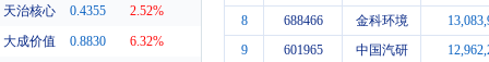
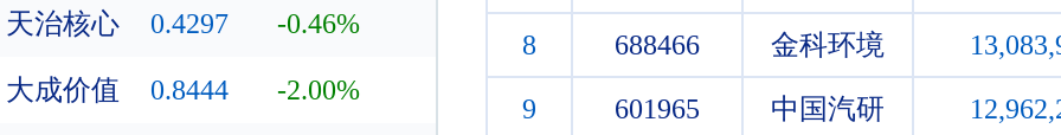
[69,3,105,18] 0.4355 -> [150,7,229,40] 0.4297
[130,3,164,18] 2.52% -> [277,7,360,40] -0.46%
[69,34,105,49] 0.8830 -> [150,73,229,107] 0.8444
[130,34,164,49] 6.32% -> [277,73,360,107] -2.00%

